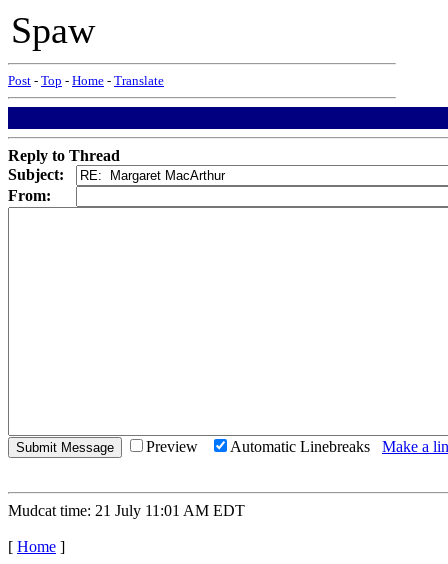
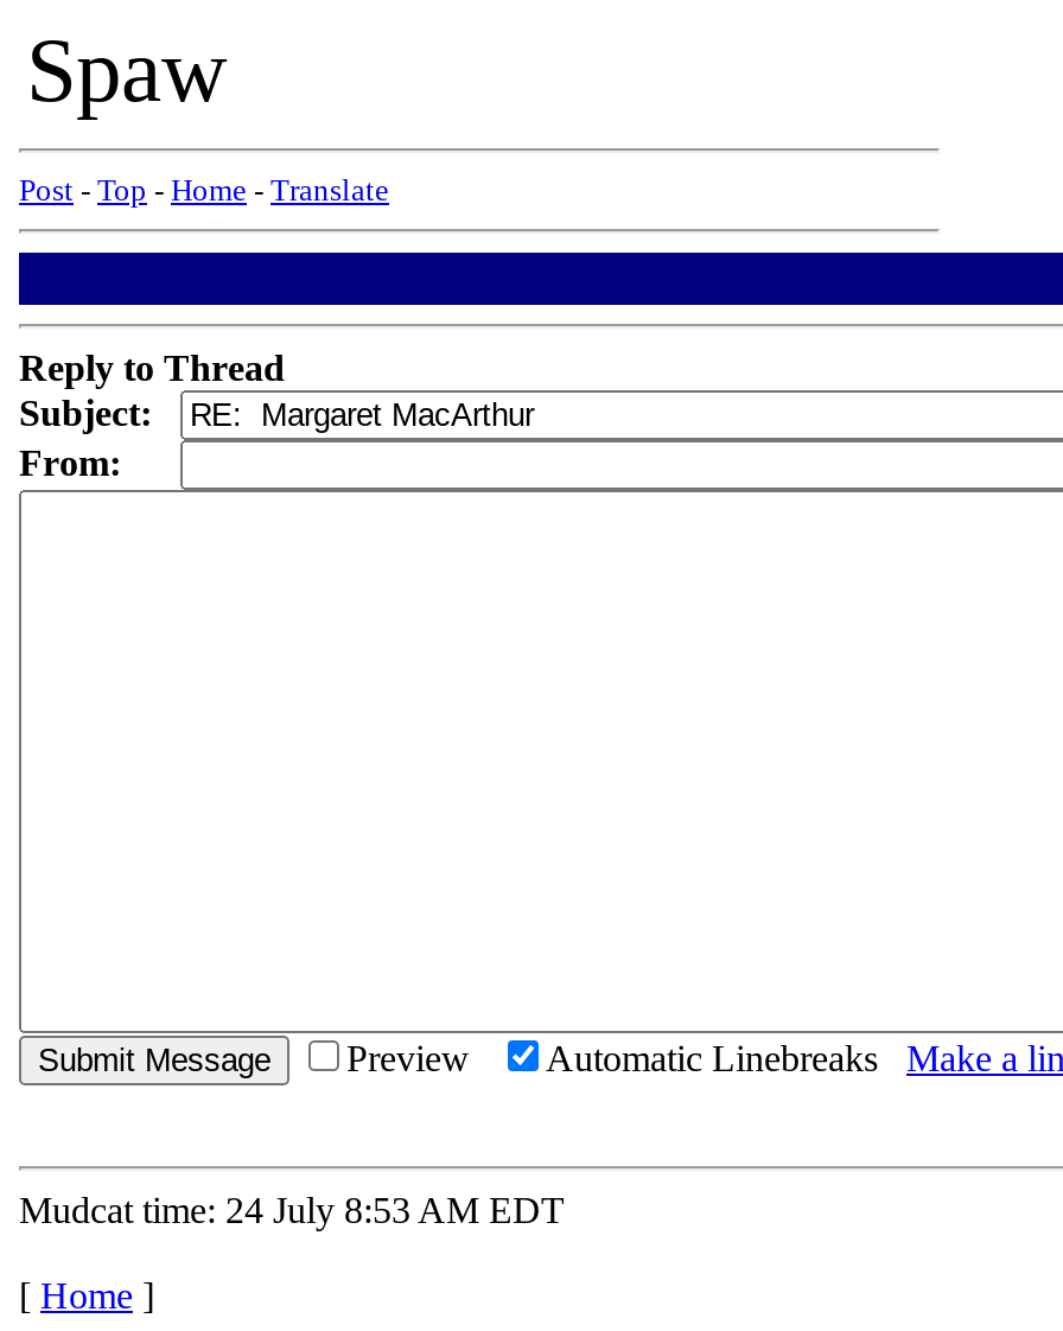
[8,502,245,519] Mudcat time: 21 July 11:01 AM EDT -> [19,1190,565,1230] Mudcat time: 24 July 8:53 AM EDT

